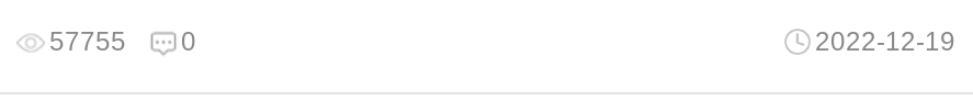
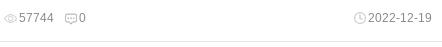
[49,26,196,57] 57755 0 -> [19,11,86,25] 57744 0

